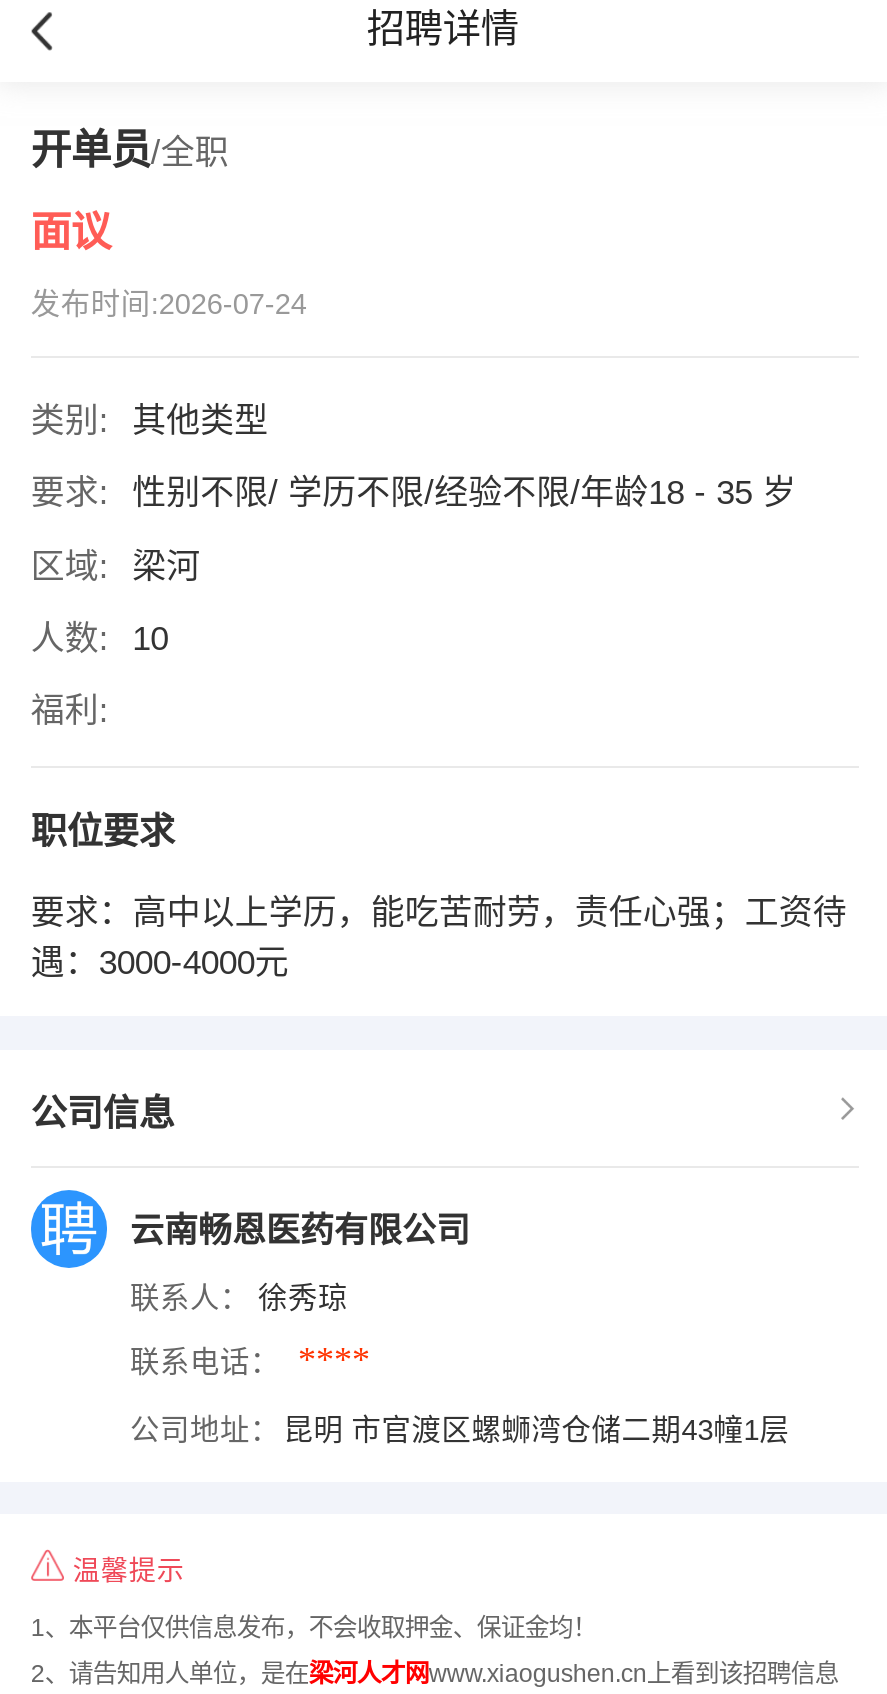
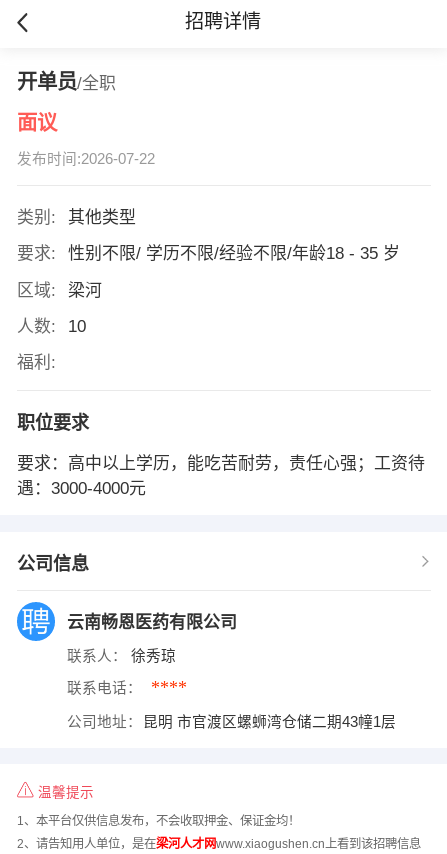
[31,288,307,320] 发布时间:2026-07-24 -> [17,151,155,167] 发布时间:2026-07-22

